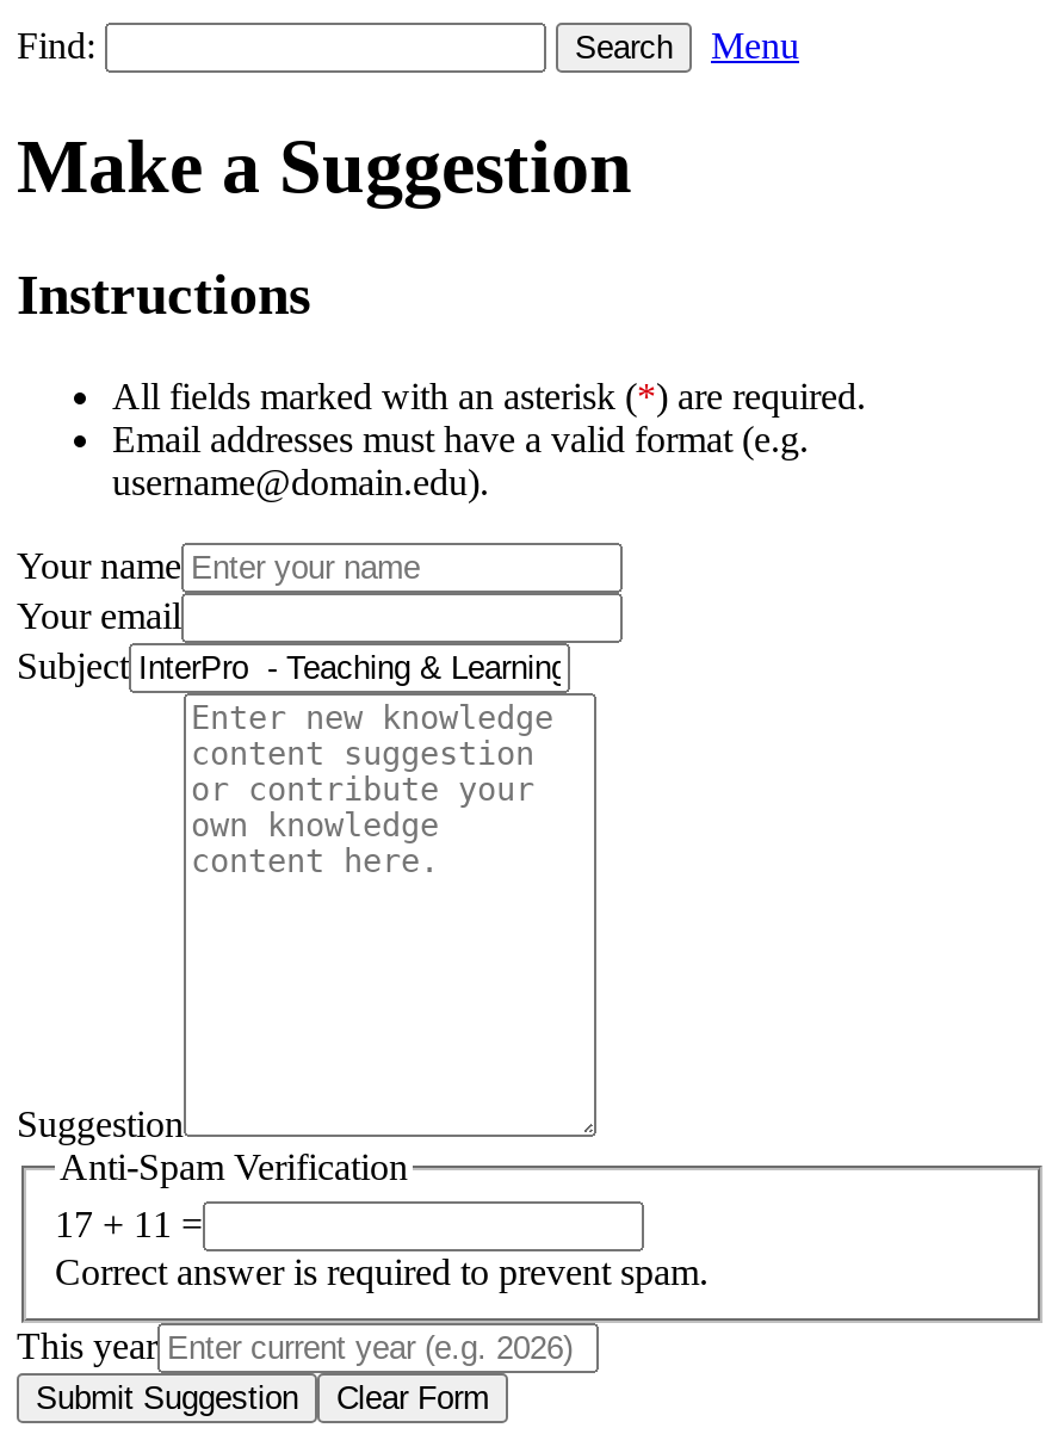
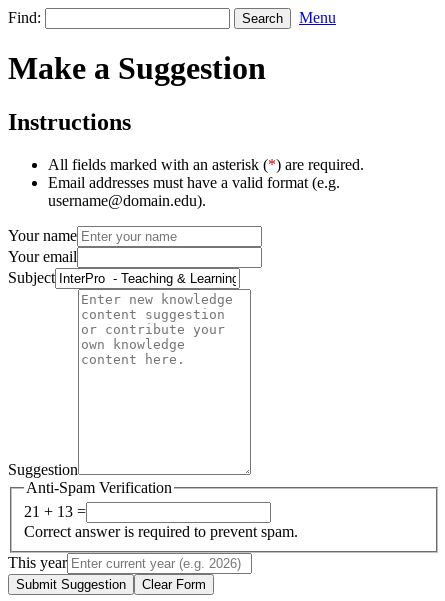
[55,1204,203,1245] 17 + 11 = -> [24,503,86,520] 21 + 13 =

